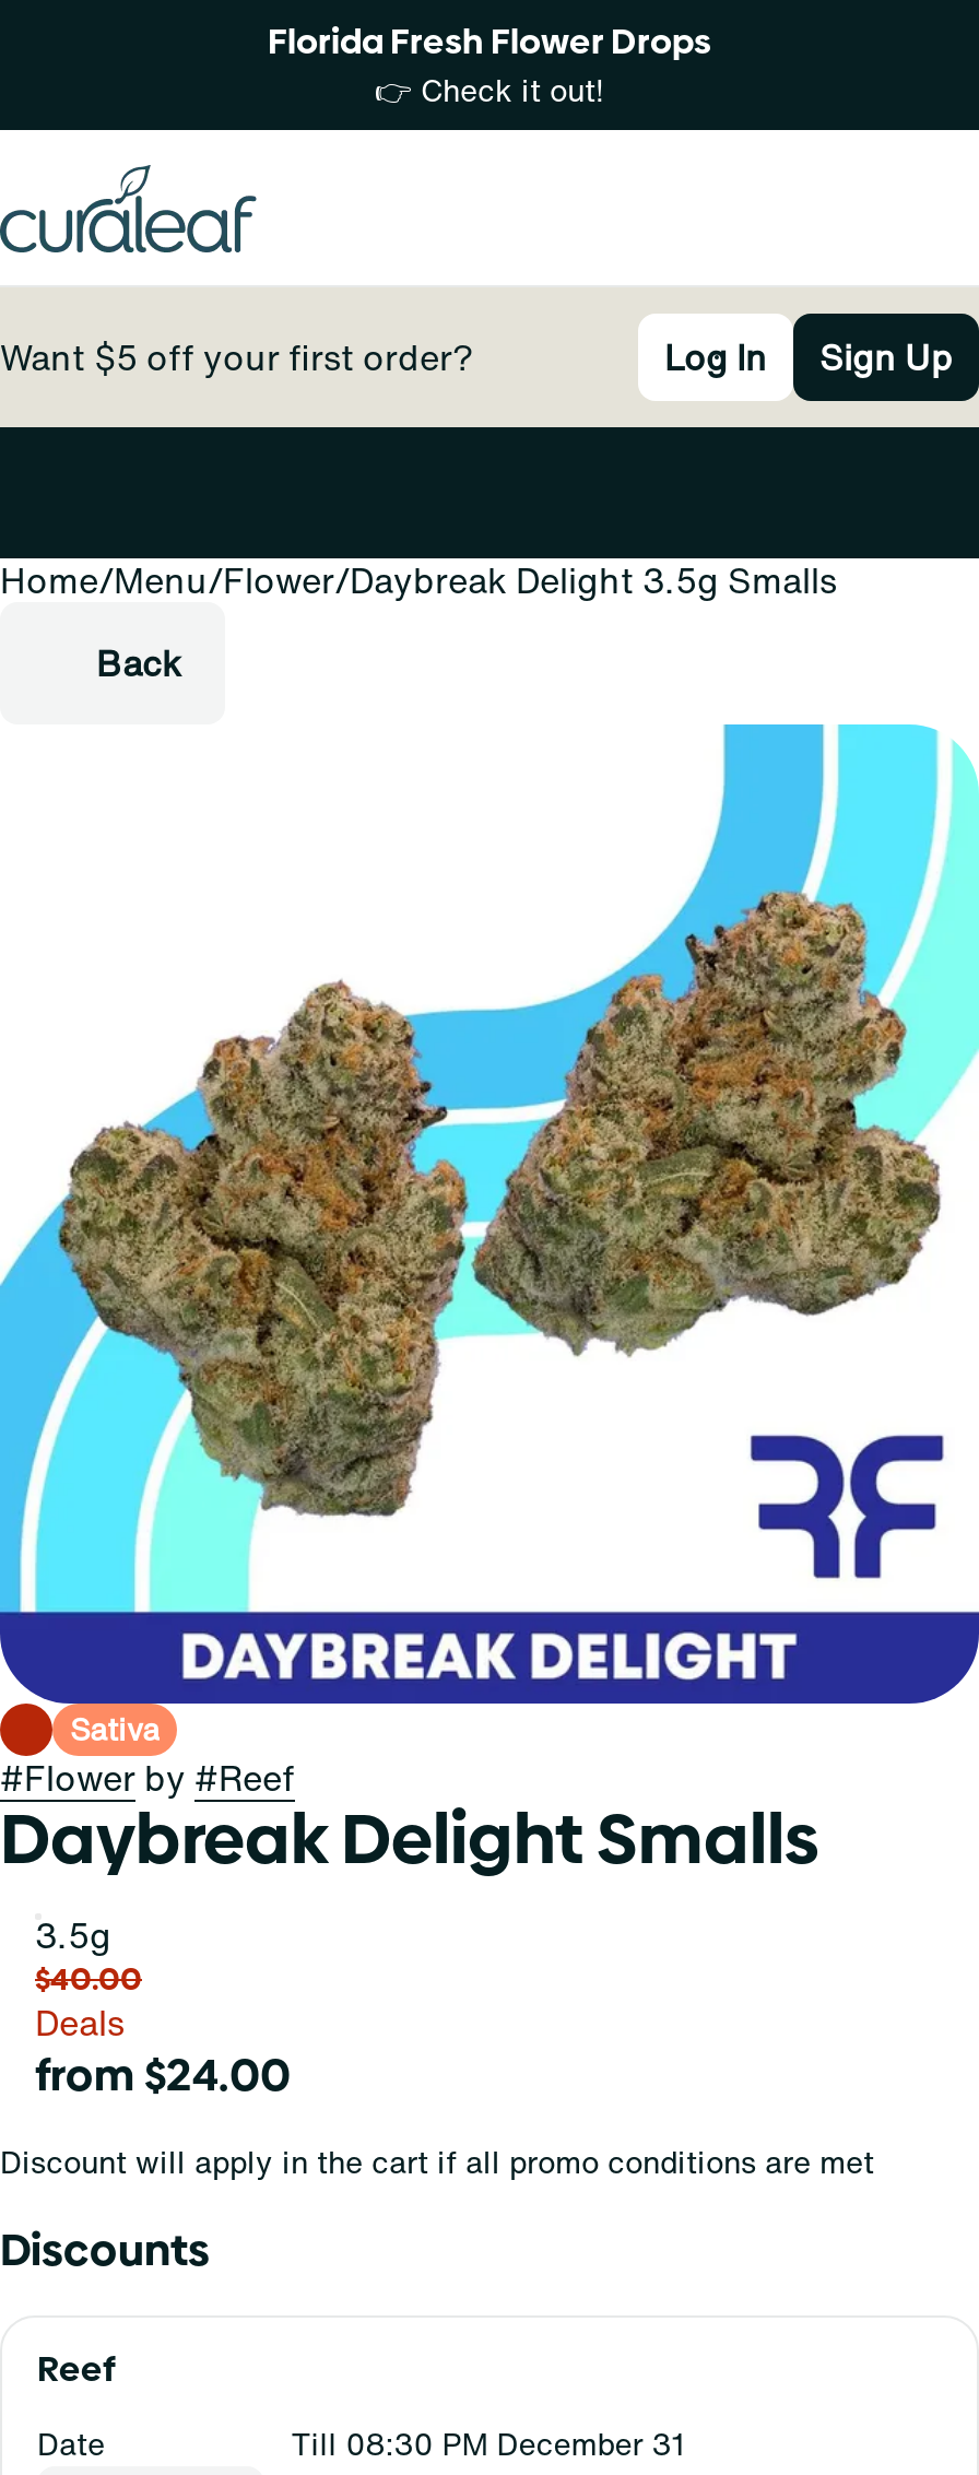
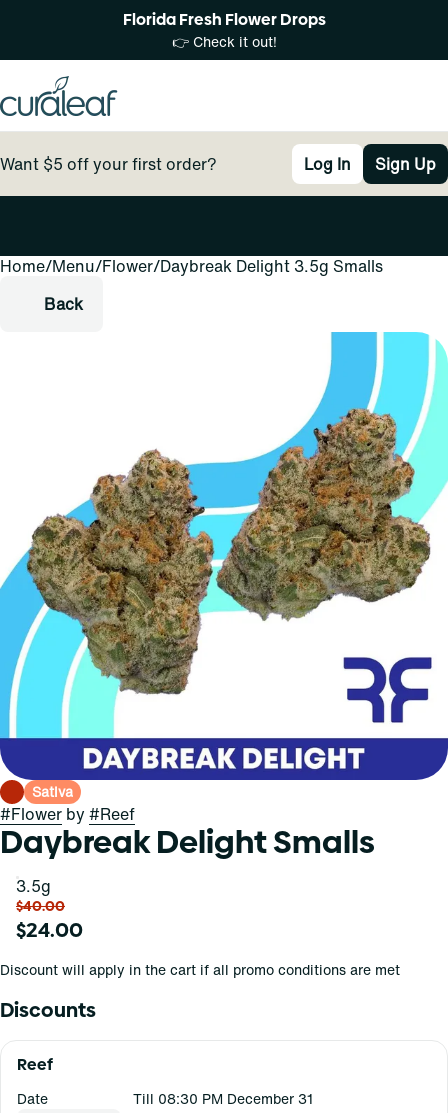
[35,1996,291,2106] Deals | from $24.00 -> [16,916,83,944] $24.00

